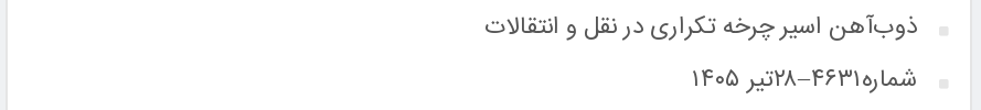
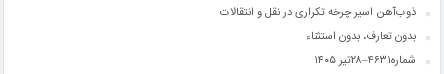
none -> [306,28,416,46] بدون تعارف، بدون استثناء

